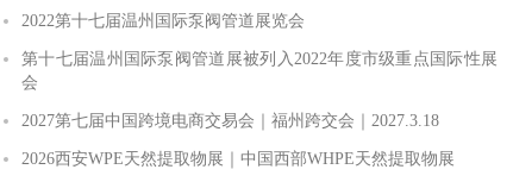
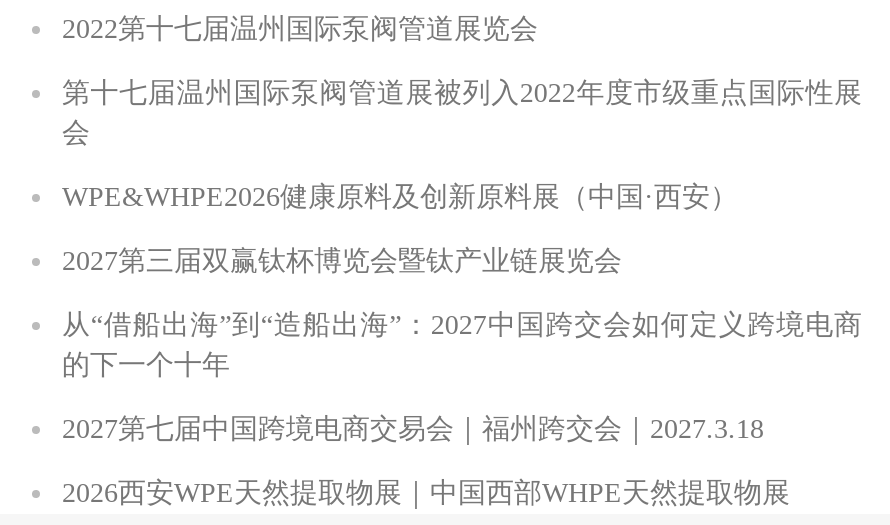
none -> [62,182,862,380] WPE&WHPE2026健康原料及创新原料展（中国·西安） | 2027第三届双赢钛杯博览会暨钛产业链展览会 | 从“借船出海”到“造船出海”：2027中国跨交会如何定义跨境电商 | 的下一个十年

